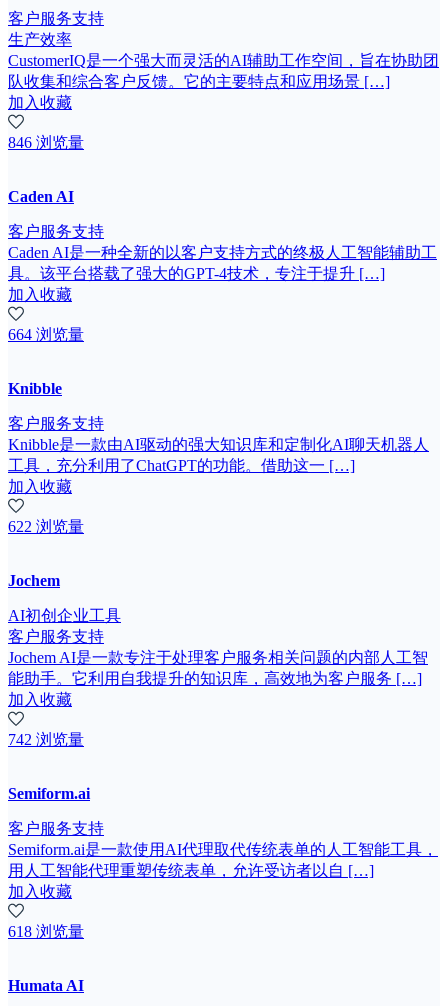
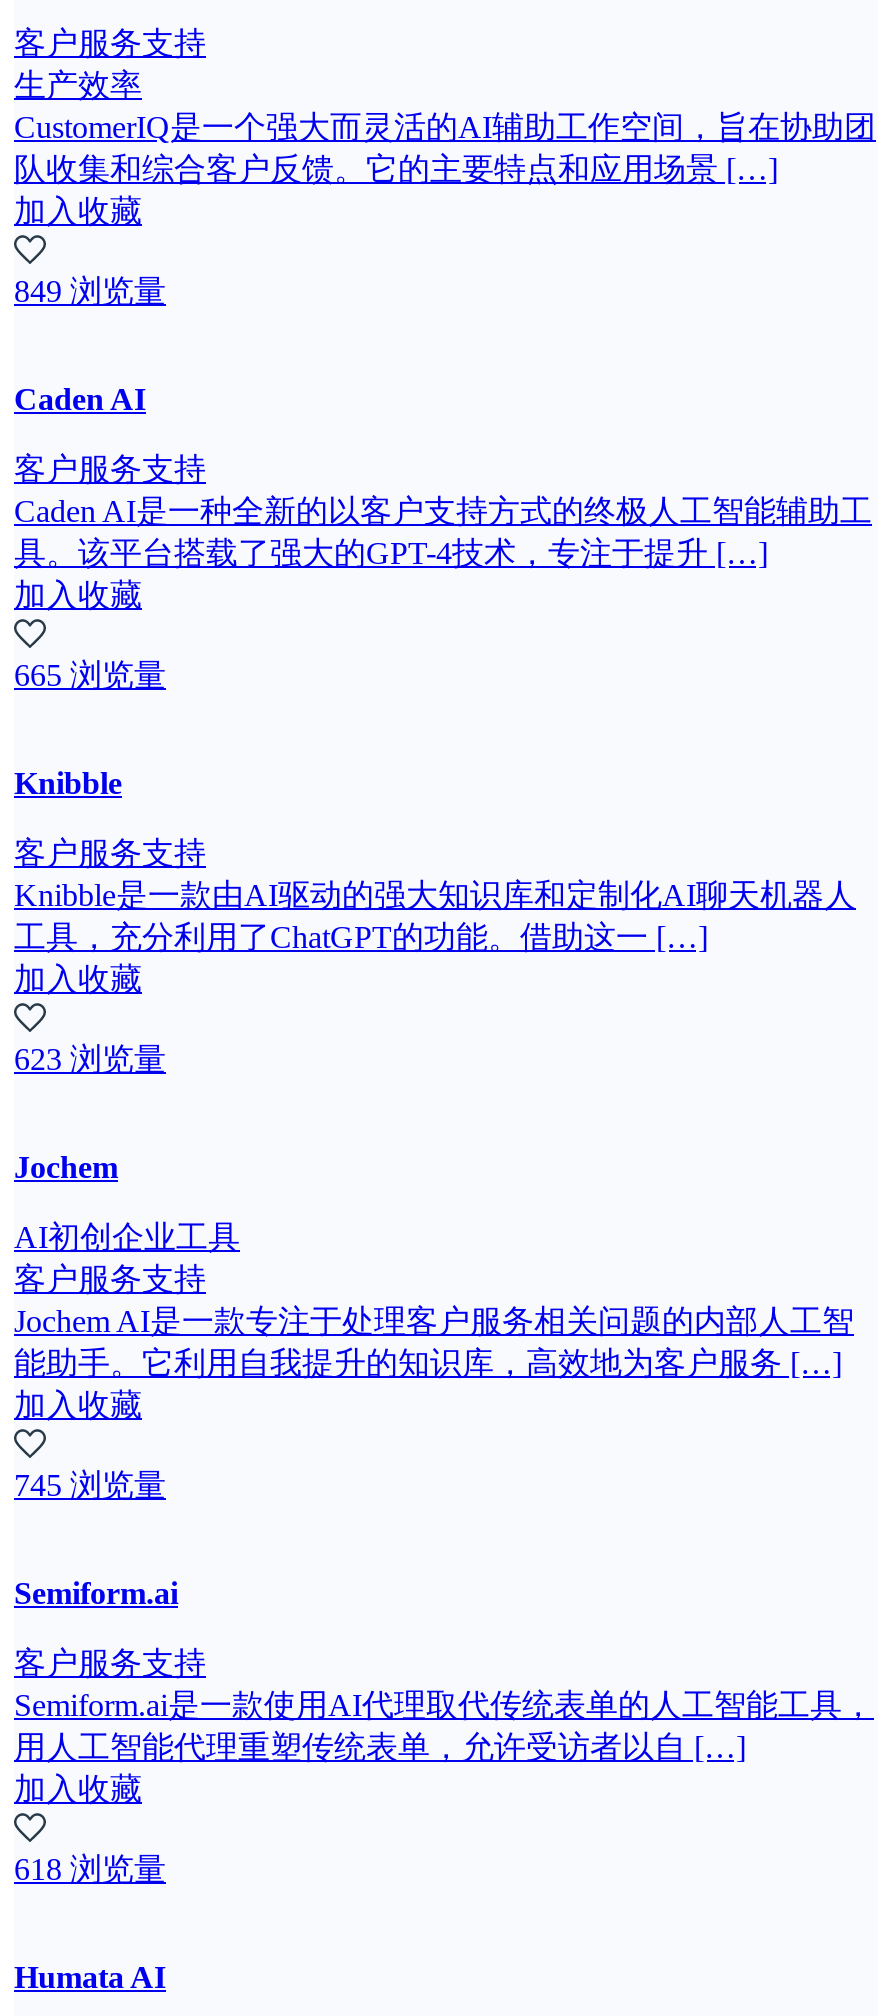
[8,134,84,151] 846 浏览量 -> [14,274,166,308] 849 浏览量
[8,326,84,343] 664 浏览量 -> [14,658,166,692] 665 浏览量
[8,518,84,535] 622 浏览量 -> [14,1042,166,1076] 623 浏览量
[8,731,84,748] 742 浏览量 -> [14,1468,166,1502] 745 浏览量

